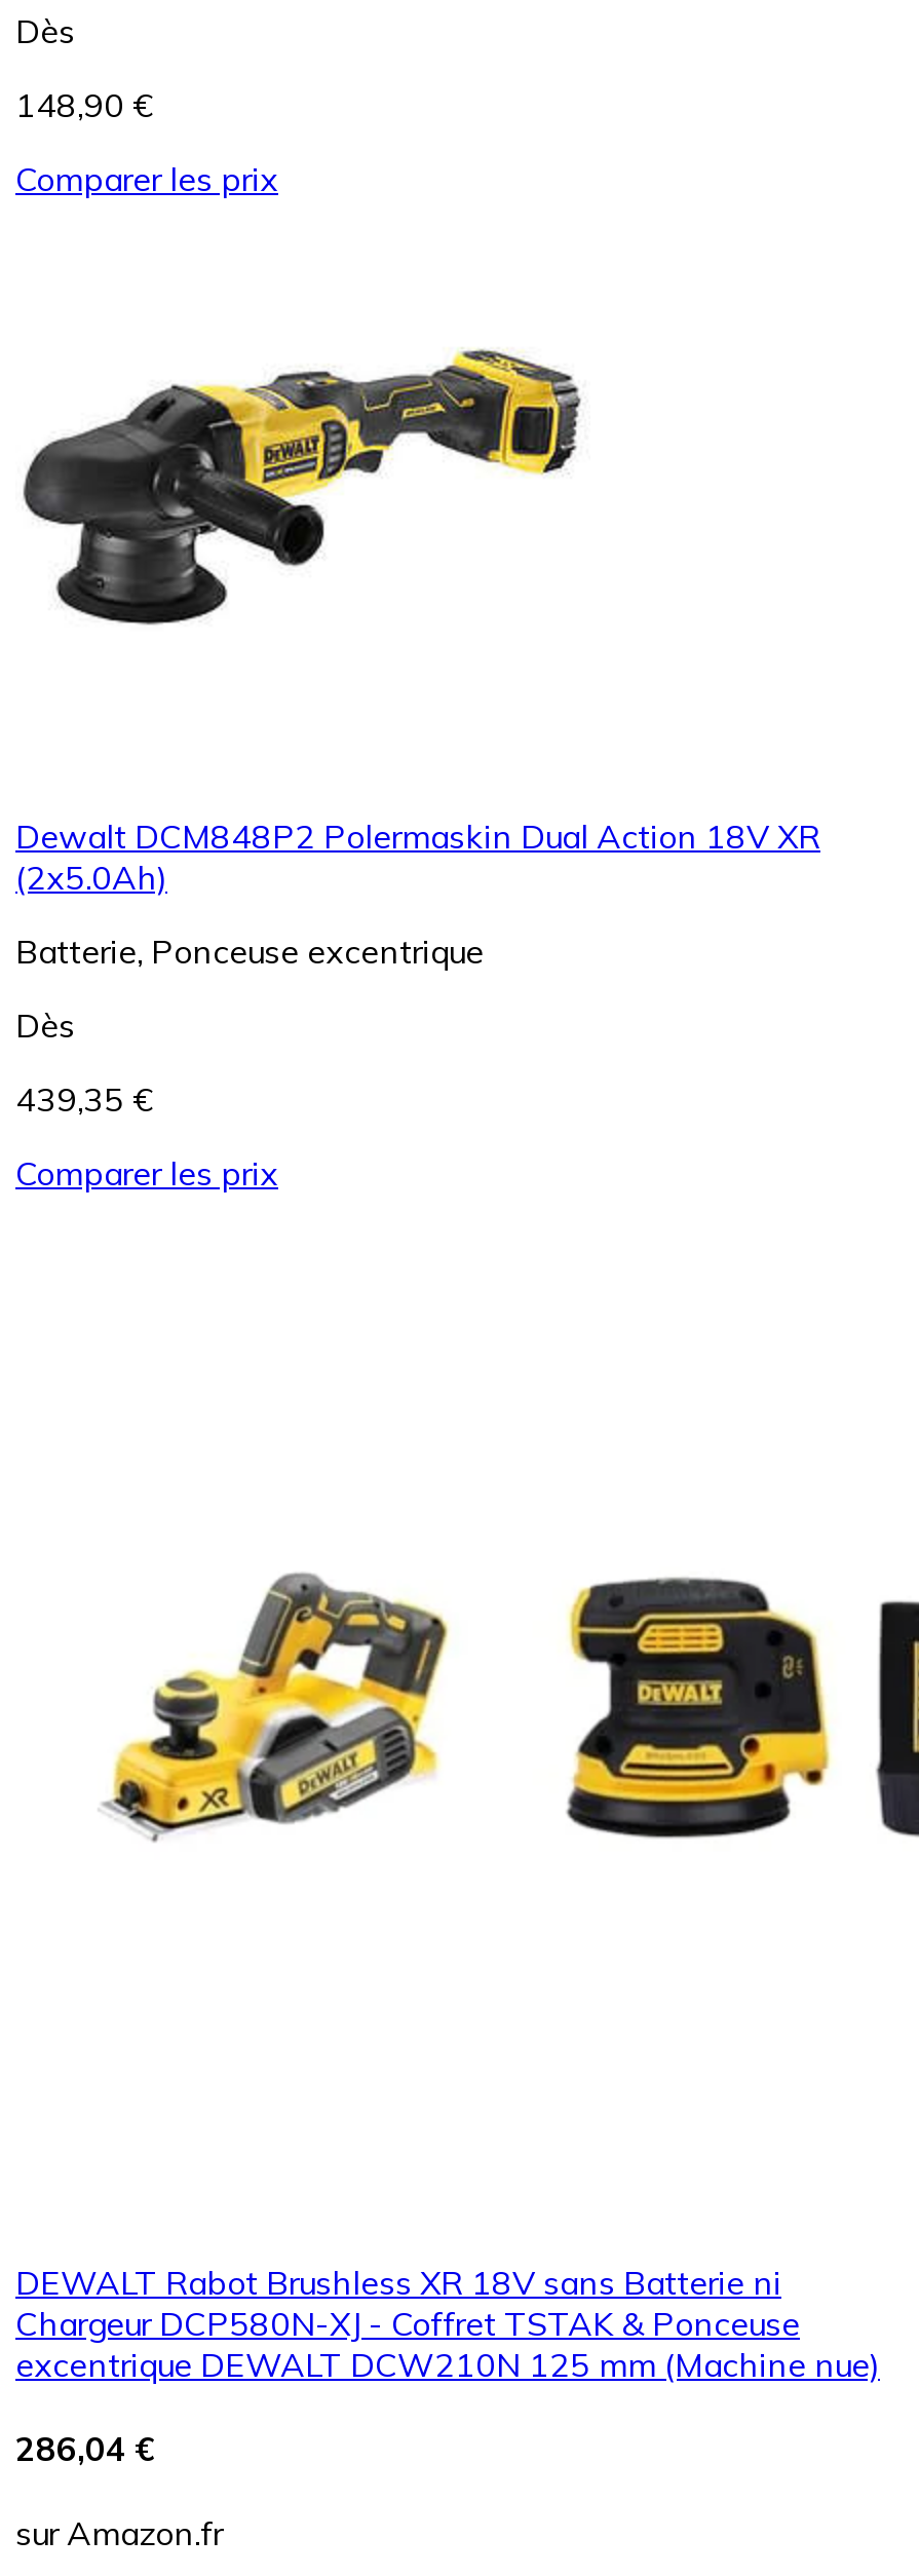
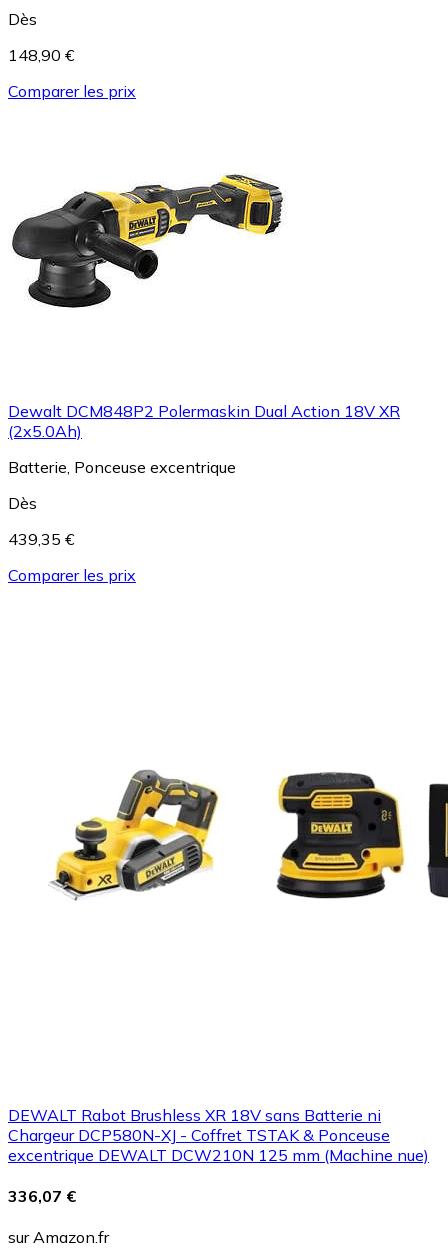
[15,2428,155,2469] 286,04 € -> [8,1186,76,1206] 336,07 €

